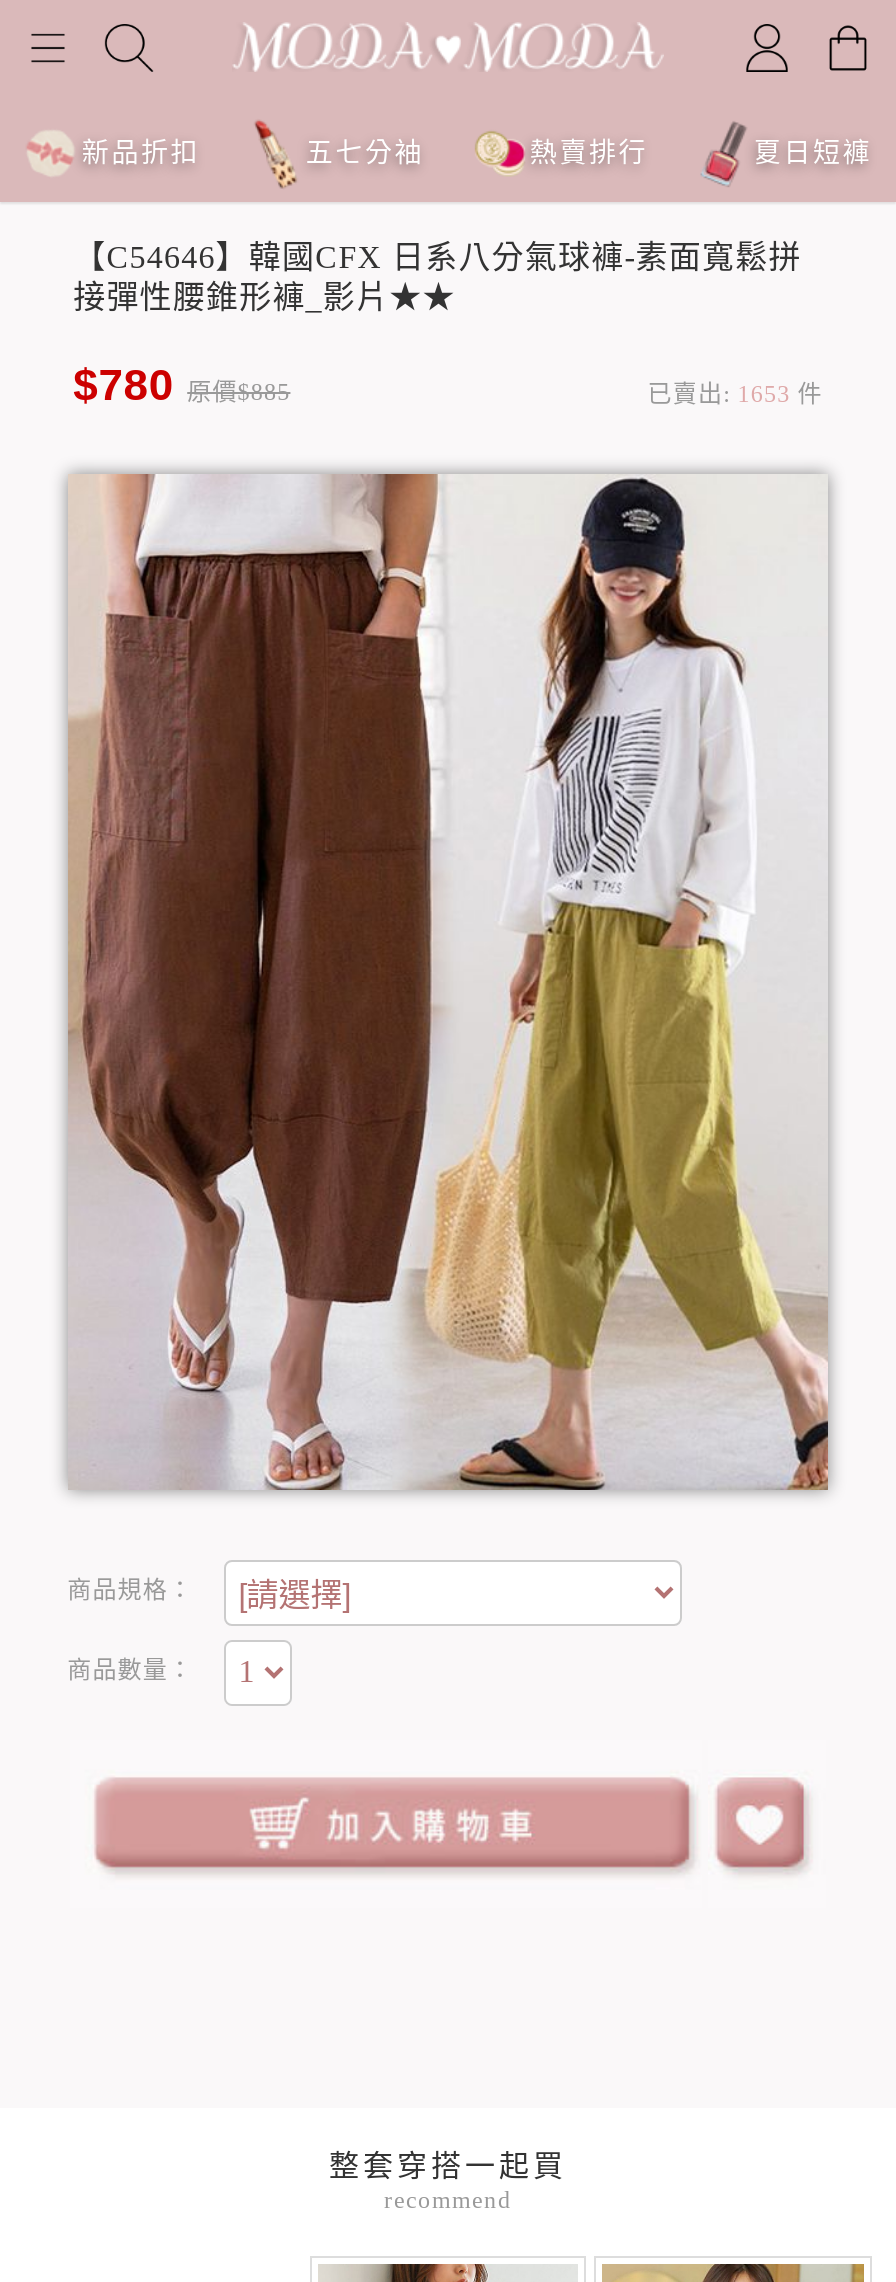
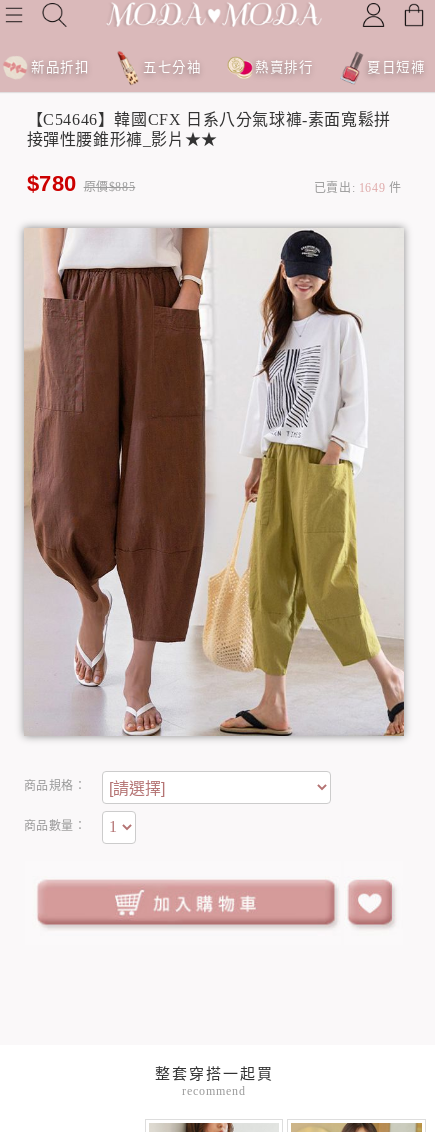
[648,380,823,408] 已賣出: 1653件 -> [314,181,401,195] 已賣出: 1649件

